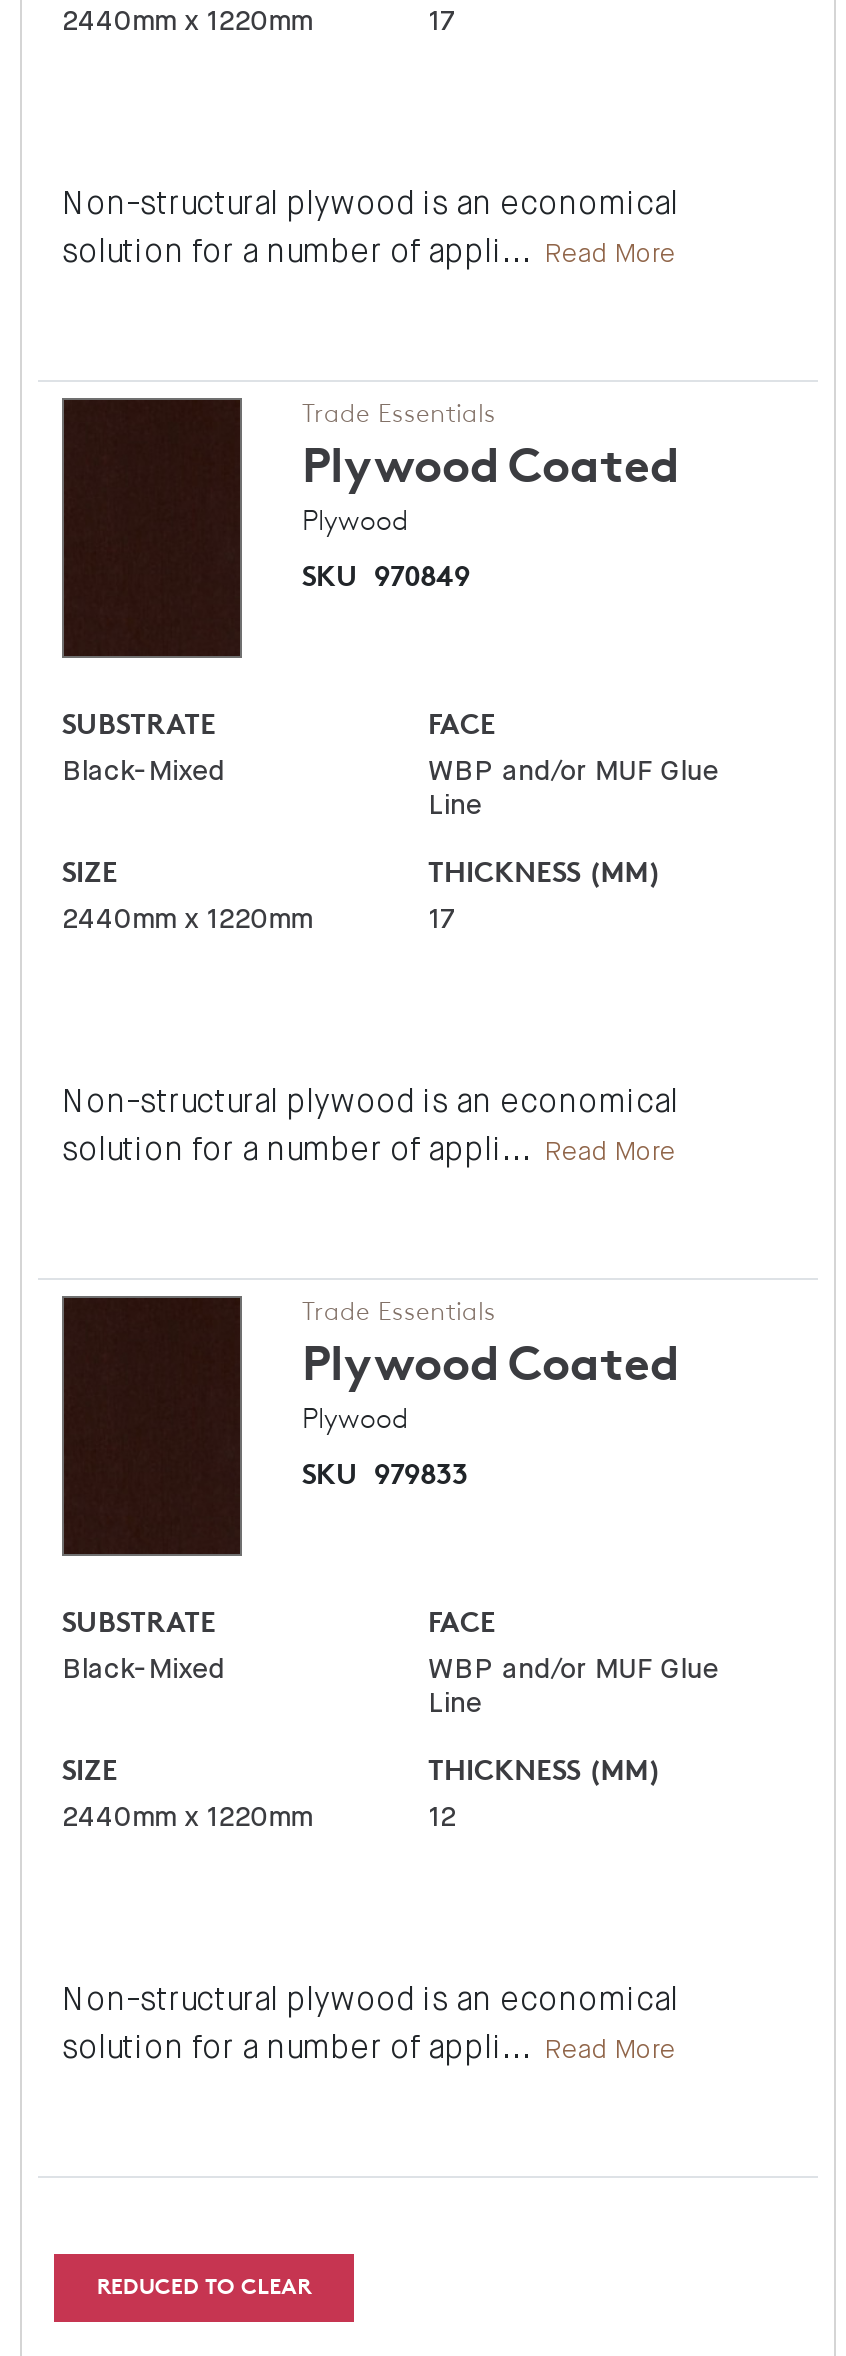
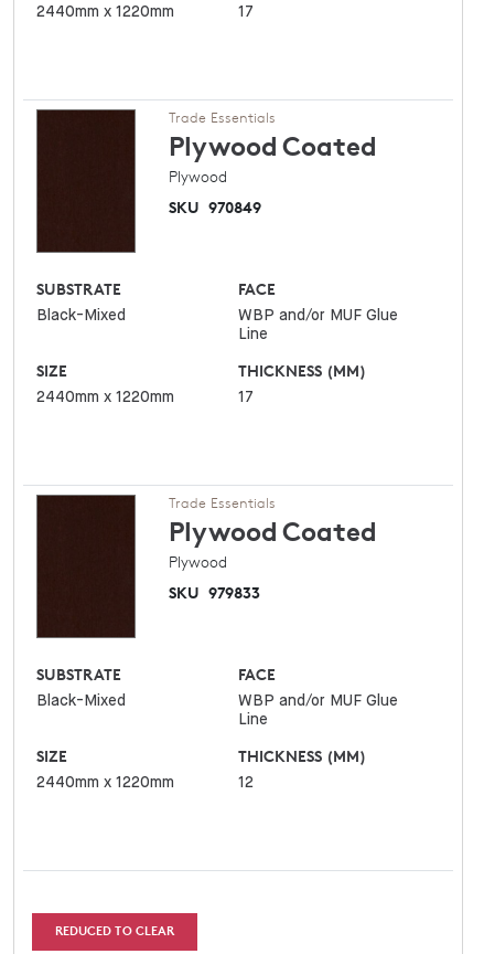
[62,185,678,271] Non-structural plywood is an economical | solution for a number of appli... Read More -> none
[62,1083,678,1169] Non-structural plywood is an economical | solution for a number of appli... Read More -> none
[62,1981,678,2067] Non-structural plywood is an economical | solution for a number of appli... Read More -> none

